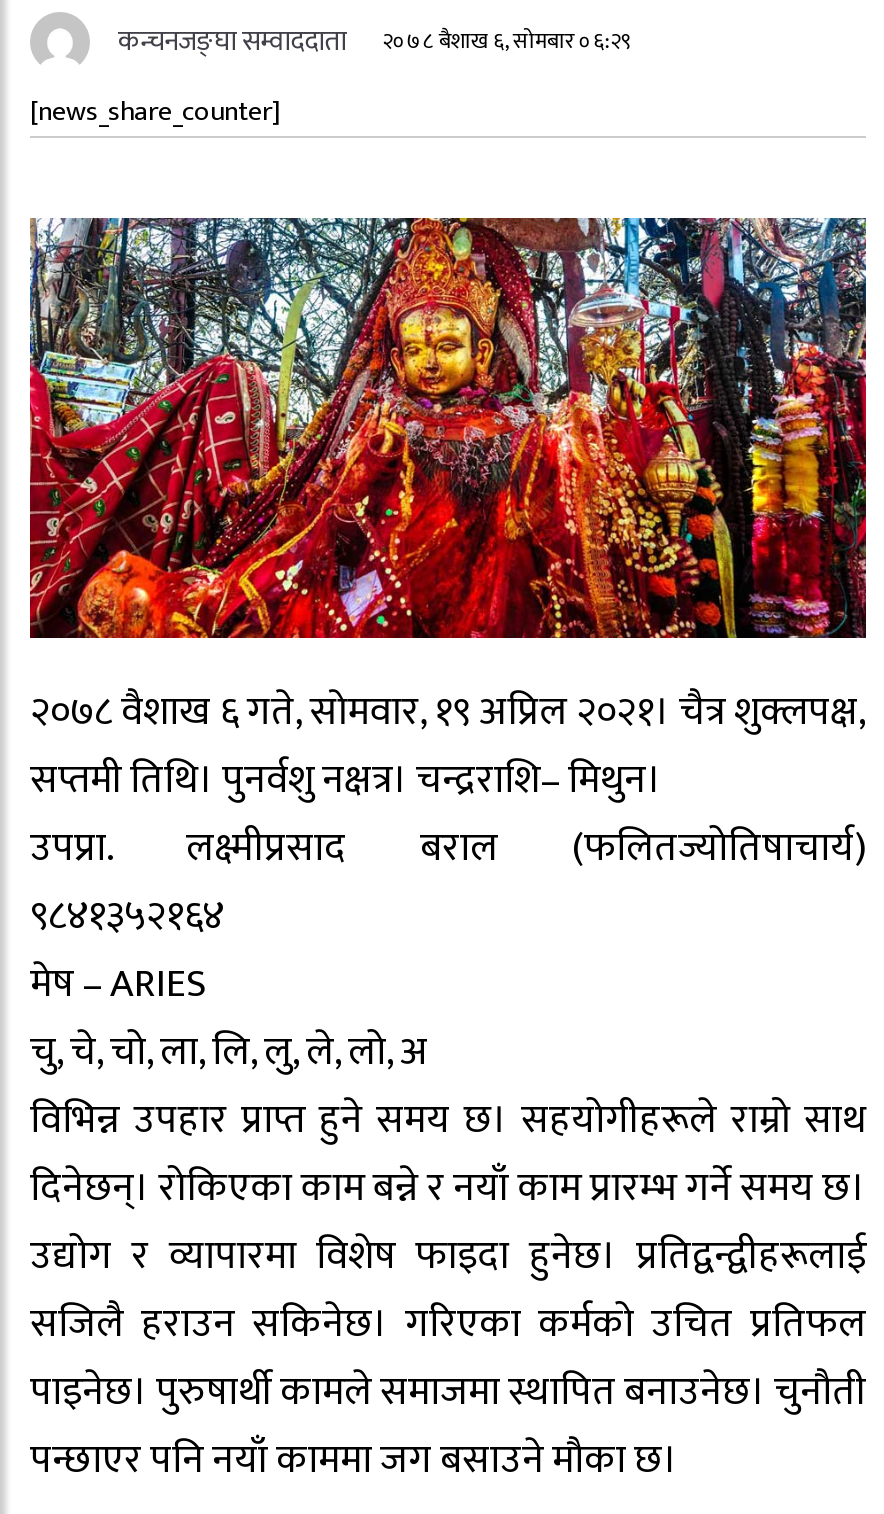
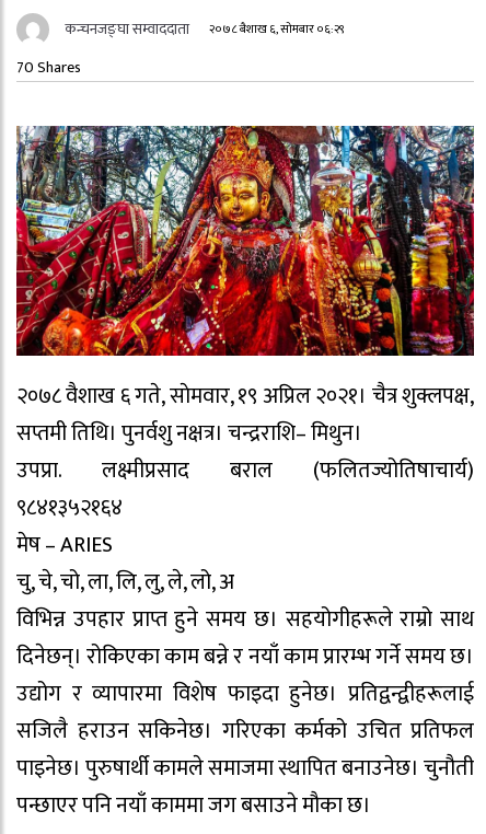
[30,88,280,134] [news_share_counter] -> [16,55,81,80] 70 Shares

